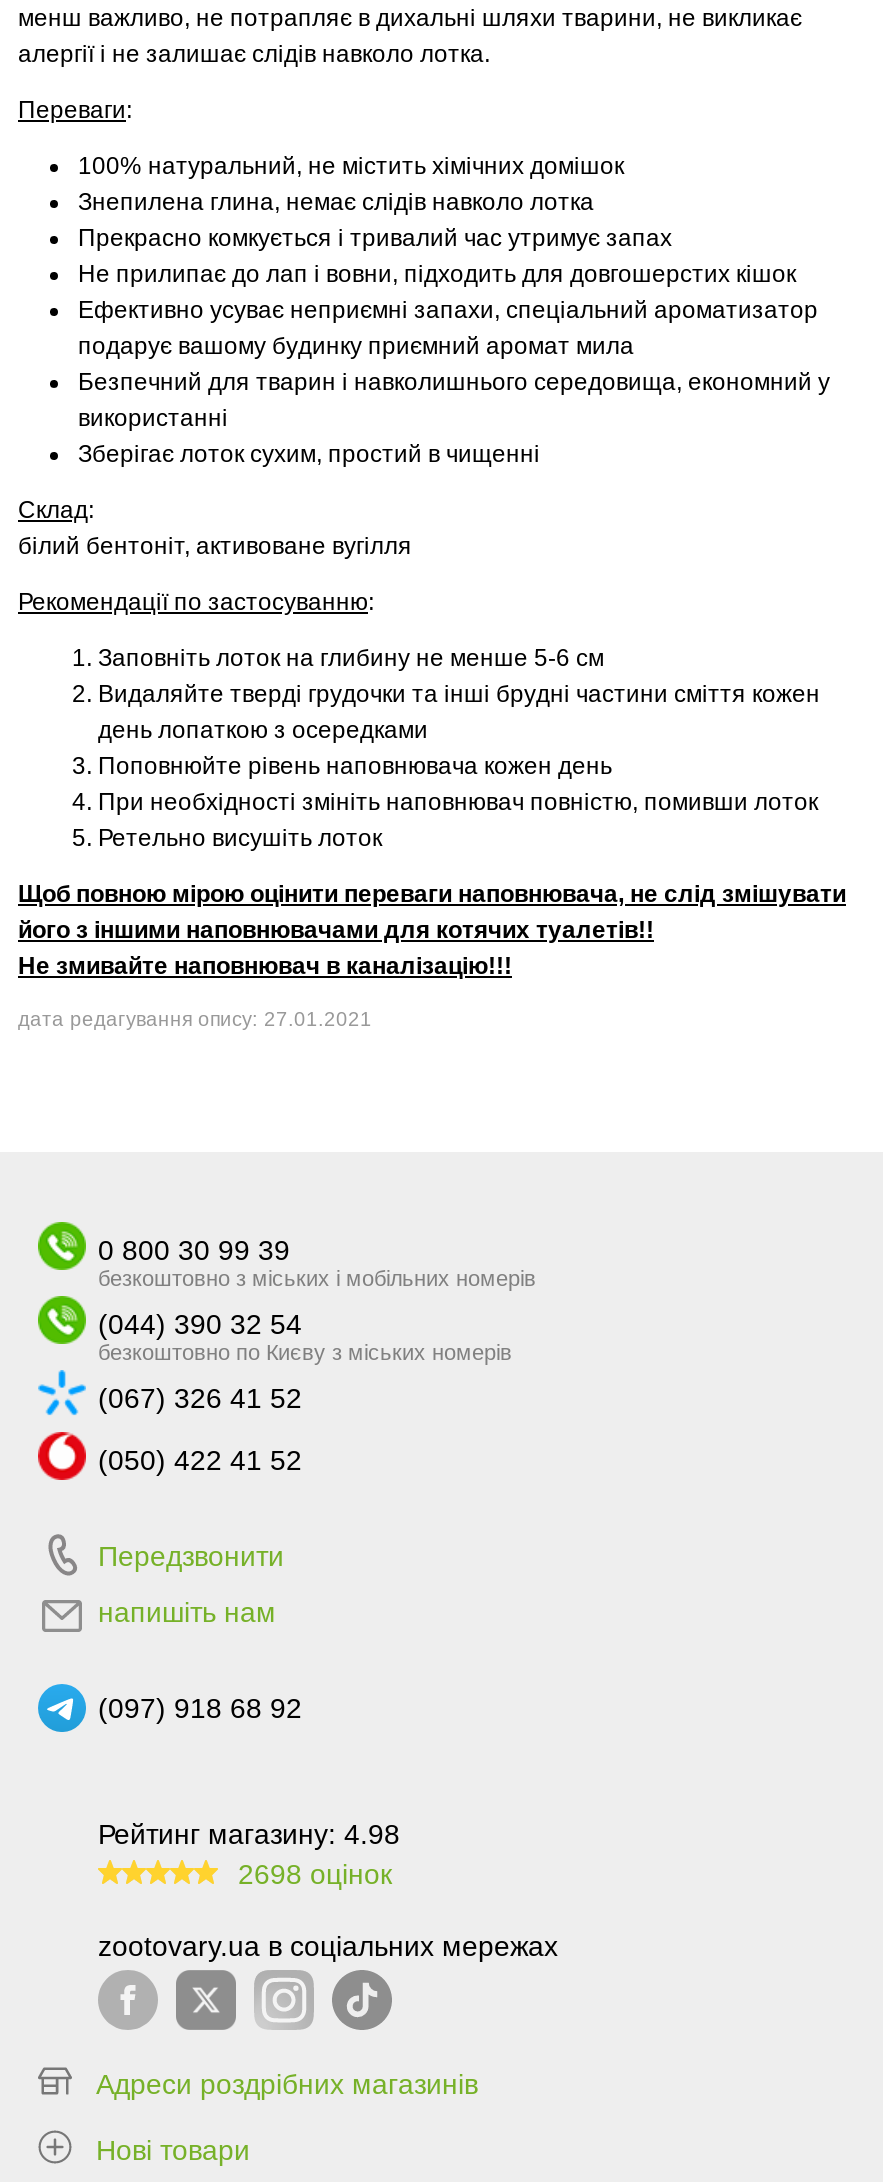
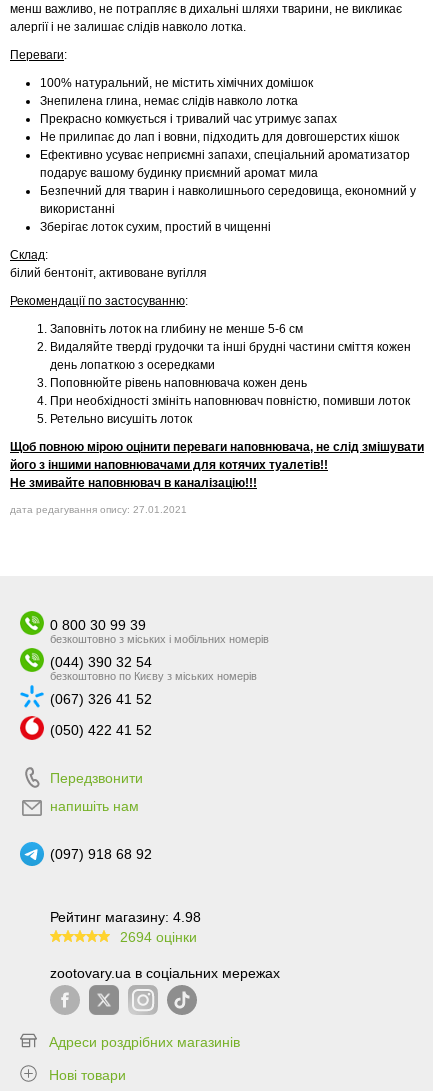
[238,1858,392,1890] 2698 оцінок -> [120,929,197,945] 2694 оцінки

